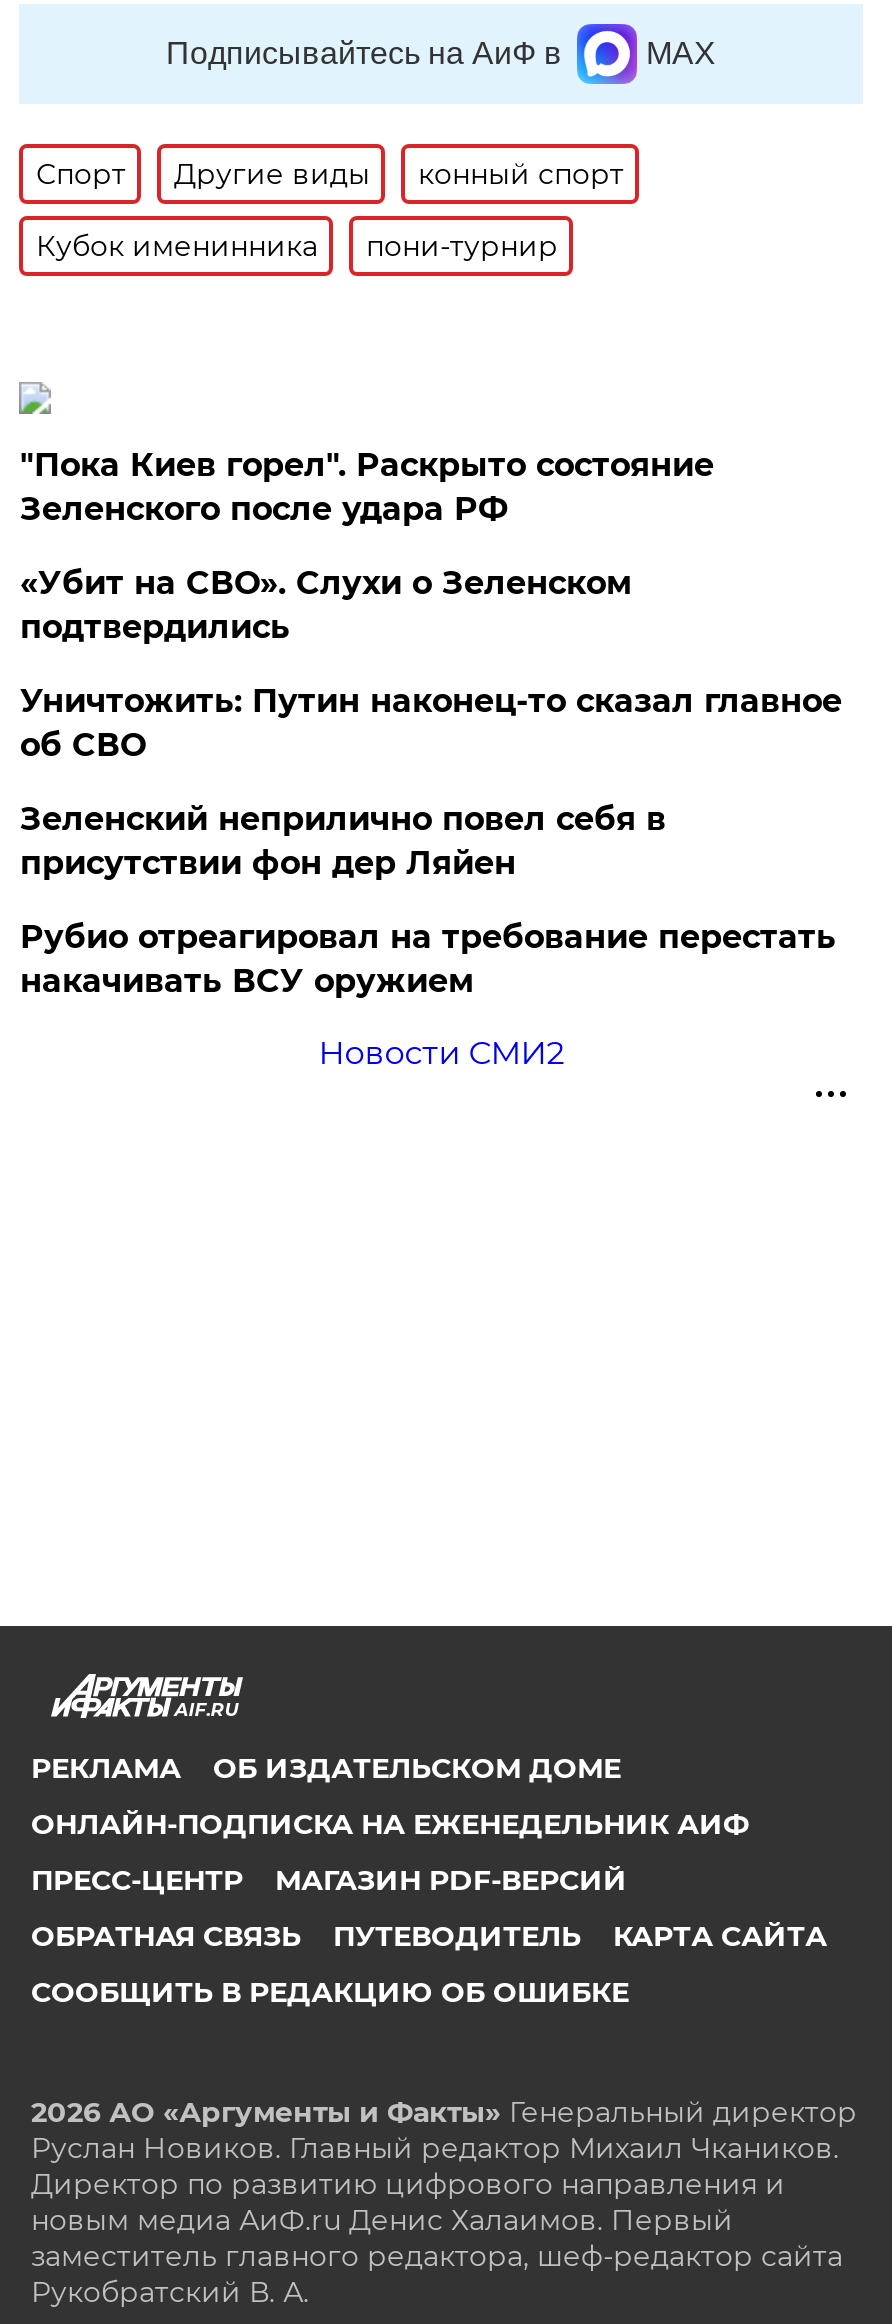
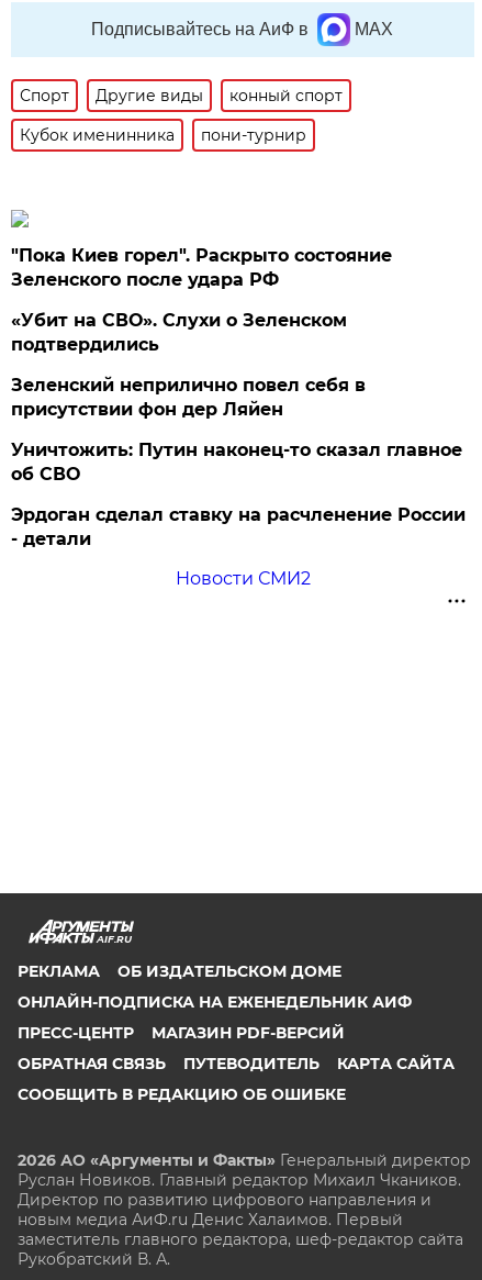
moved [20,682,842,764] -> [11,439,463,485]: Уничтожить: Путин наконец-то сказал главное | об СВО
moved [20,800,666,882] -> [11,375,366,420]: Зеленский неприлично повел cебя в | присутствии фон дер Ляйен
[20,918,836,1000] Рубио отреагировал на требование перестать | накачивать ВСУ оружием -> [11,504,466,549] Эрдоган сделал ставку на расчленение России | - детали

